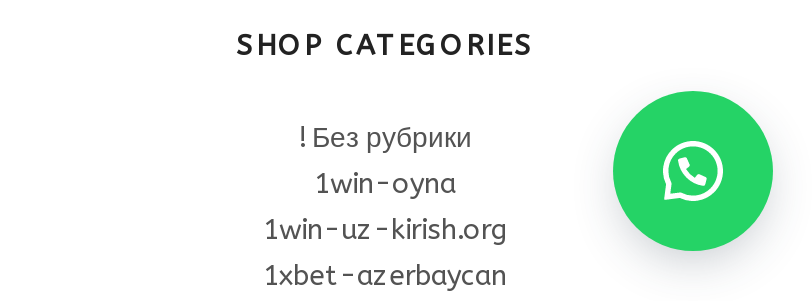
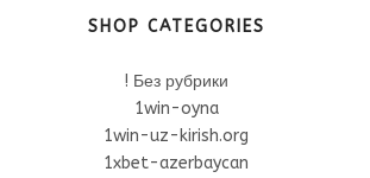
[611,89,775,257] [image] -> none

